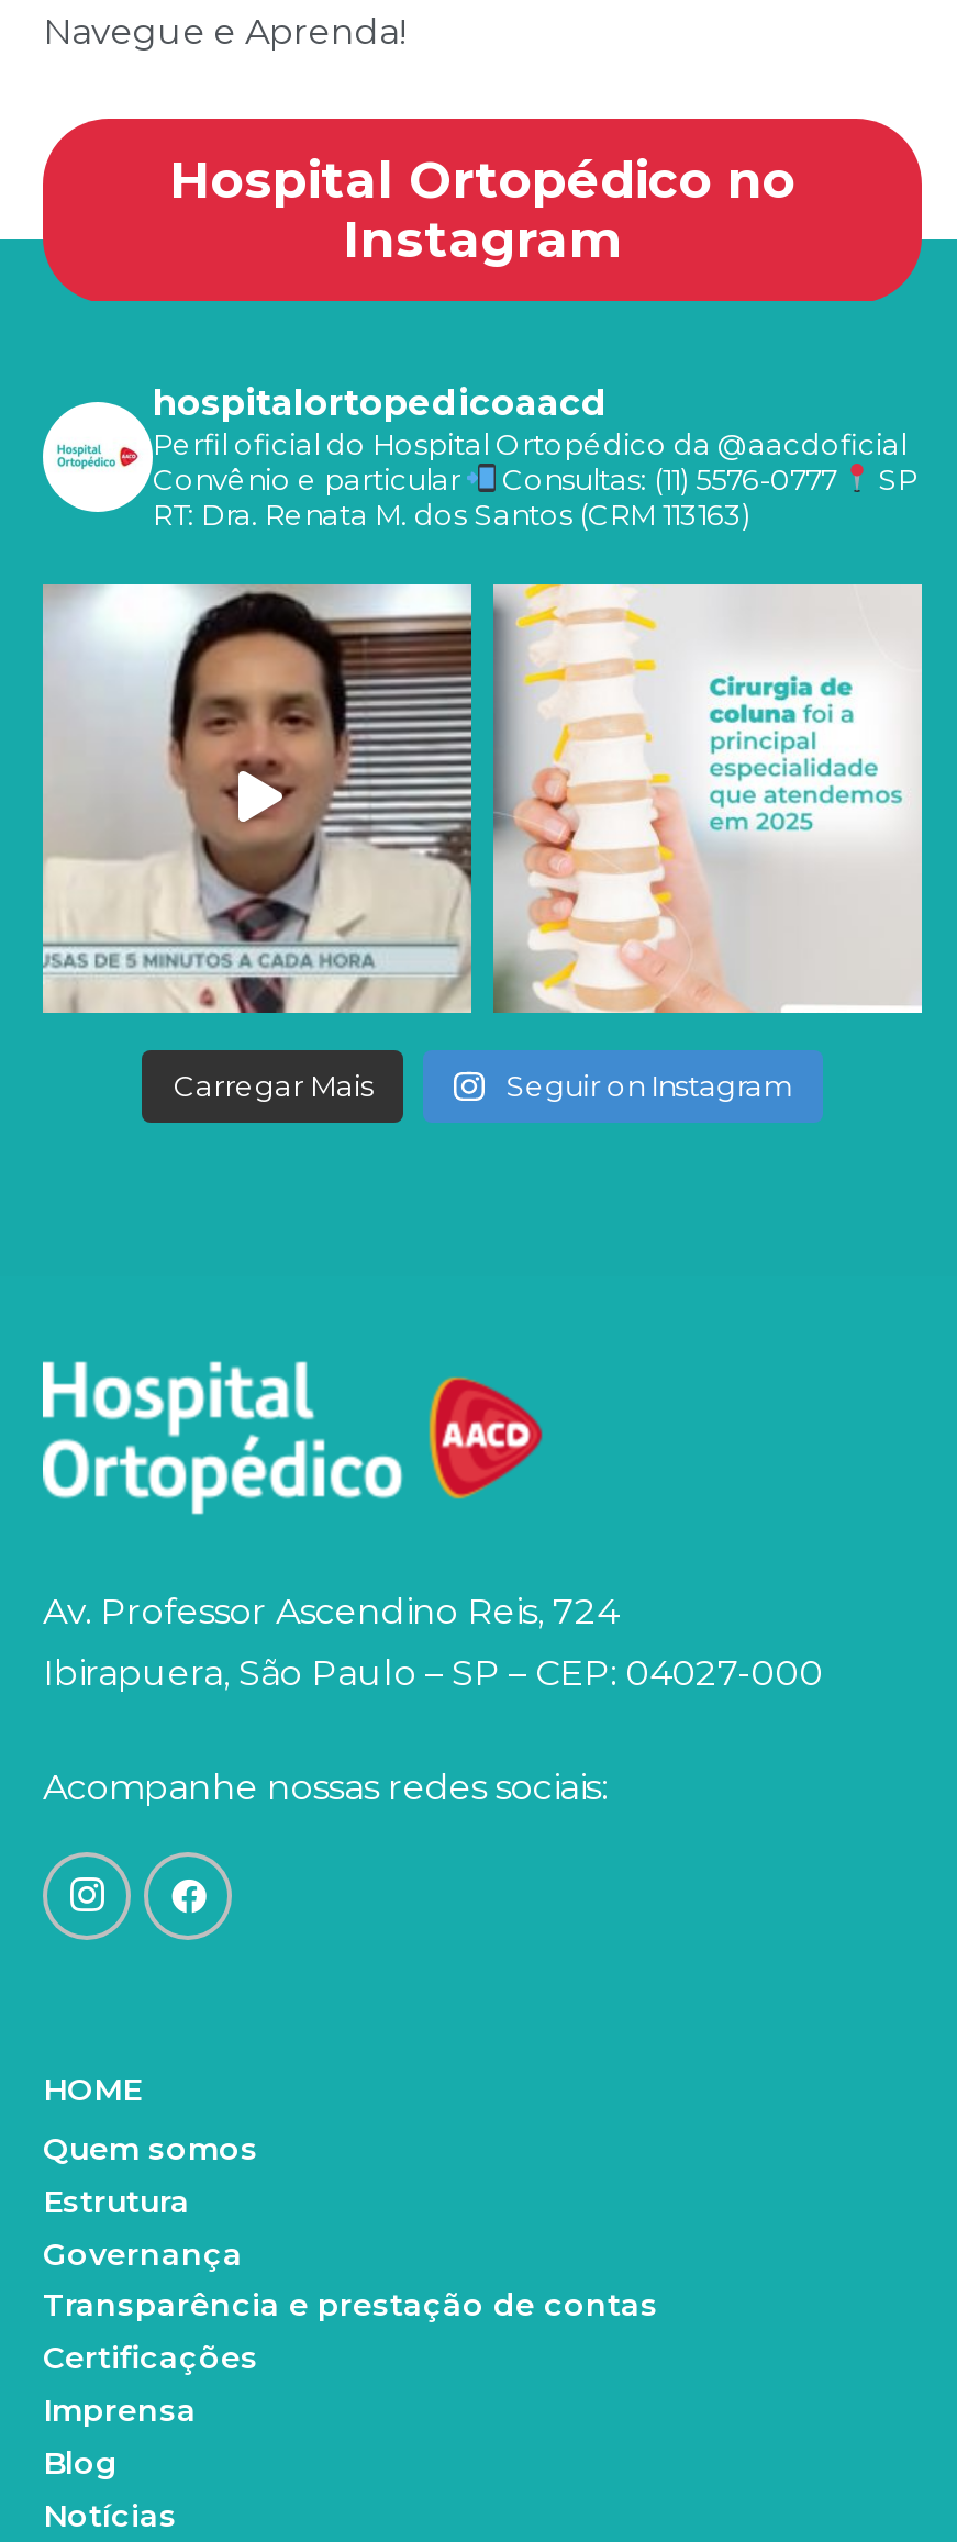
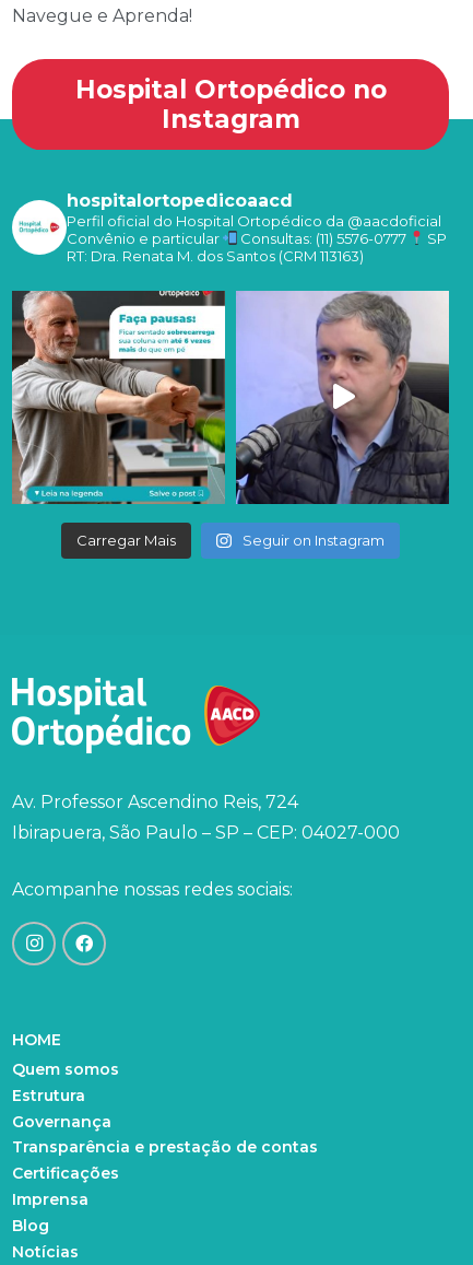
[41,582,474,1015] [image] -> [11,290,226,505] [image]
[491,582,924,1015] [image] -> [235,290,450,505] [image]

